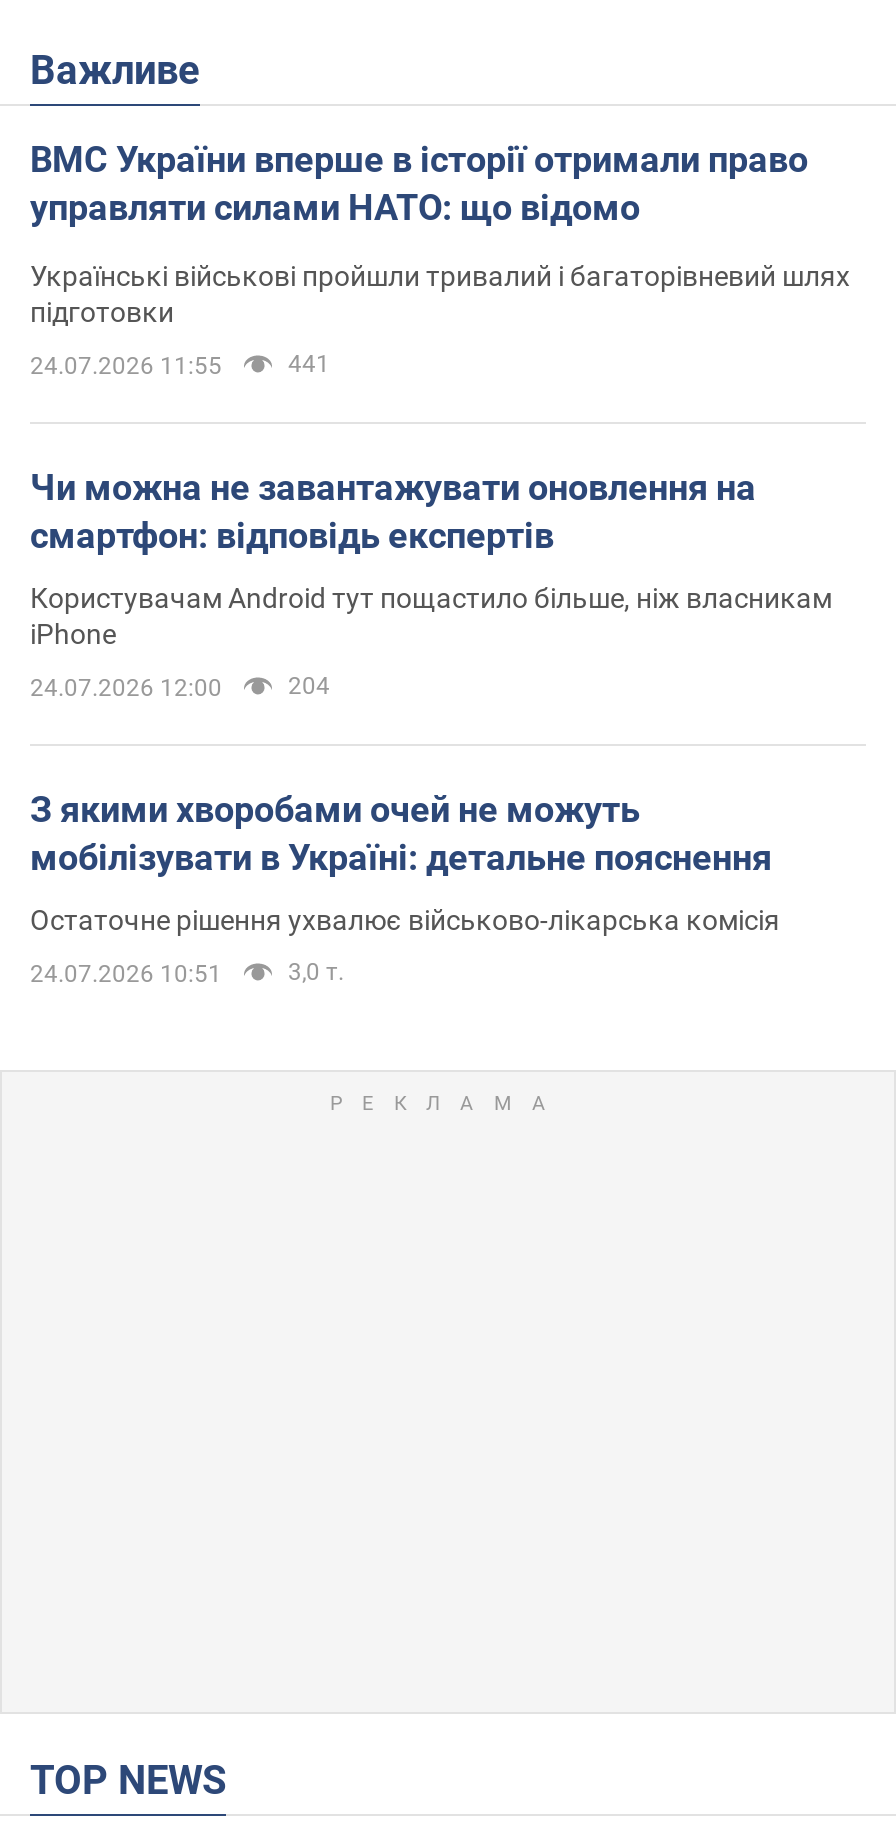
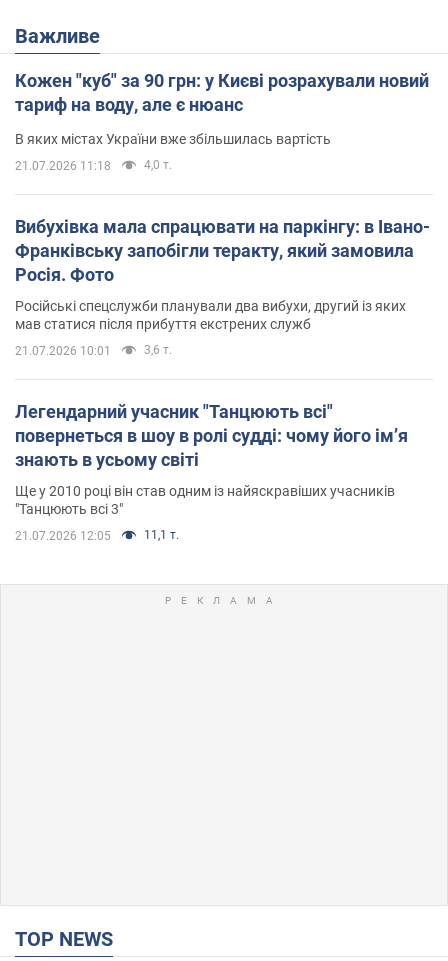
[30,137,808,227] ВМС України вперше в історії отримали право | управляти силами НАТО: що відомо -> [15,70,429,115] Кожен "куб" за 90 грн: у Києві розрахували новий | тариф на воду, але є нюанс
[30,259,850,327] Українські військові пройшли тривалий і багаторівневий шлях | підготовки -> [15,131,331,147] В яких містах України вже збільшилась вартість
[30,349,330,379] 24.07.2026 11:55 | 441 -> [15,158,172,173] 21.07.2026 11:18 | 4,0 т.
[30,465,756,555] Чи можна не завантажувати оновлення на | смартфон: відповідь експертів -> [15,216,430,285] Вибухівка мала спрацювати на паркінгу: в Івано- | Франківську запобігли теракту, який замовила | Росія. Фото
[30,581,832,649] Користувачам Android тут пощастило більше, ніж власникам | iPhone -> [15,298,406,332] Російські спецслужби планували два вибухи, другий із яких | мав статися після прибуття екстрених служб
[30,671,330,701] 24.07.2026 12:00 | 204 -> [15,343,172,358] 21.07.2026 10:01 | 3,6 т.
[30,787,772,877] З якими хворобами очей не можуть | мобілізувати в Україні: детальне пояснення -> [15,401,408,470] Легендарний учасник "Танцюють всі" | повернеться в шоу в ролі судді: чому його імʼя | знають в усьому світі
[30,903,780,935] Остаточне рішення ухвалює військово-лікарська комісія -> [15,483,395,517] Ще у 2010 році він став одним із найяскравіших учасників | "Танцюють всі 3"
[30,957,344,987] 24.07.2026 10:51 | 3,0 т. -> [15,528,179,543] 21.07.2026 12:05 | 11,1 т.

